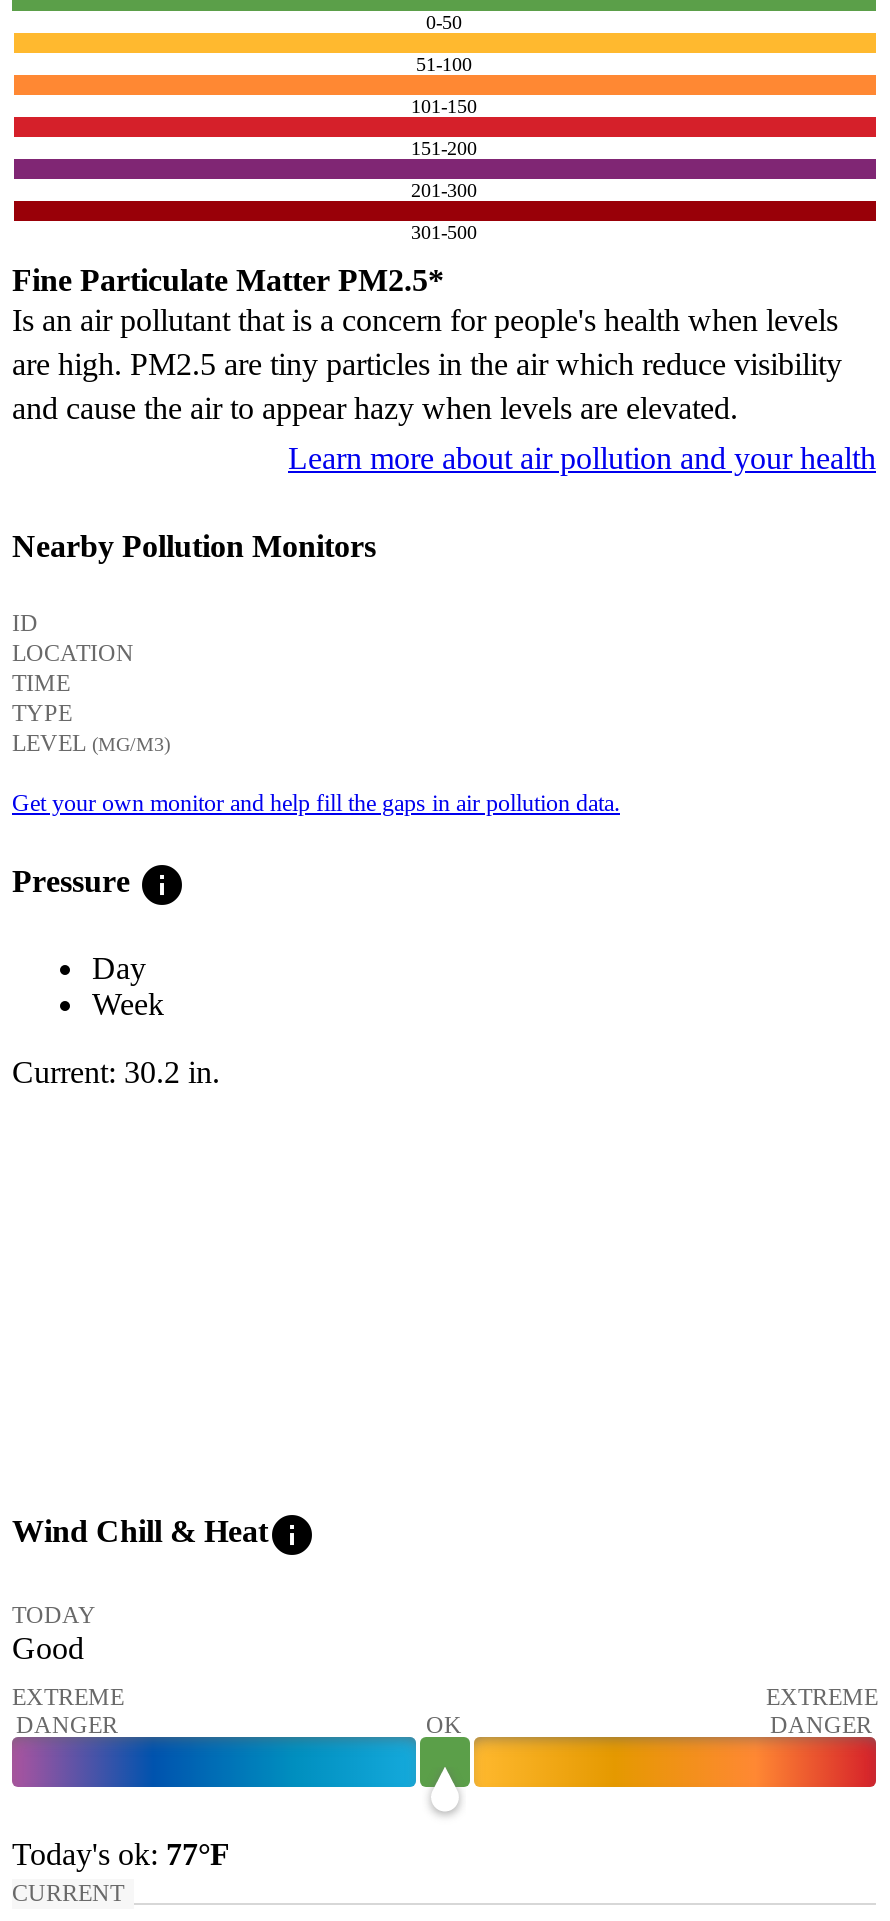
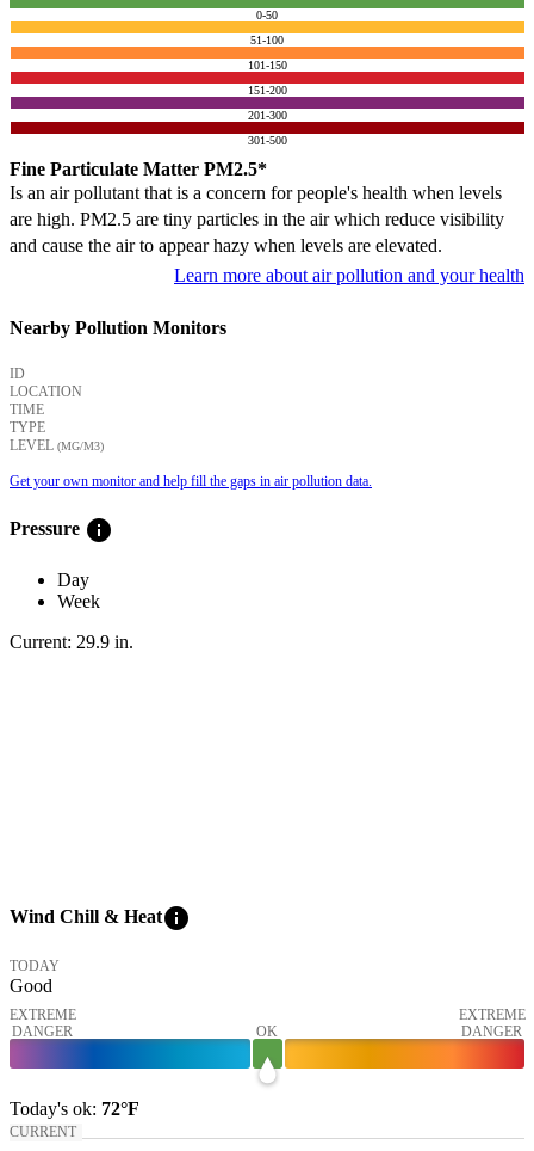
[12,1055,220,1089] Current: 30.2 in. -> [10,632,133,652] Current: 29.9 in.
[12,1838,230,1872] Today's ok: 77°F -> [10,1099,139,1119] Today's ok: 72°F

